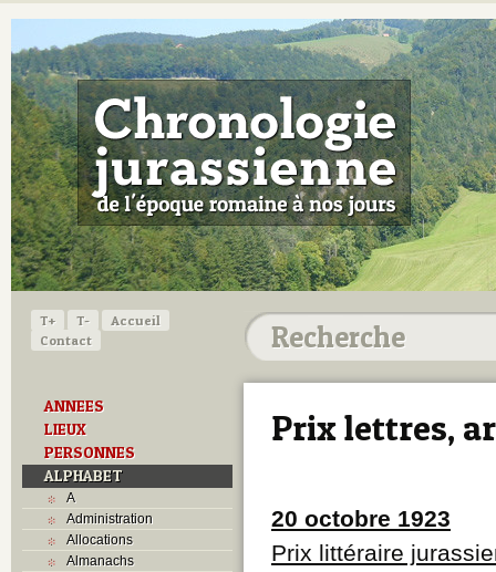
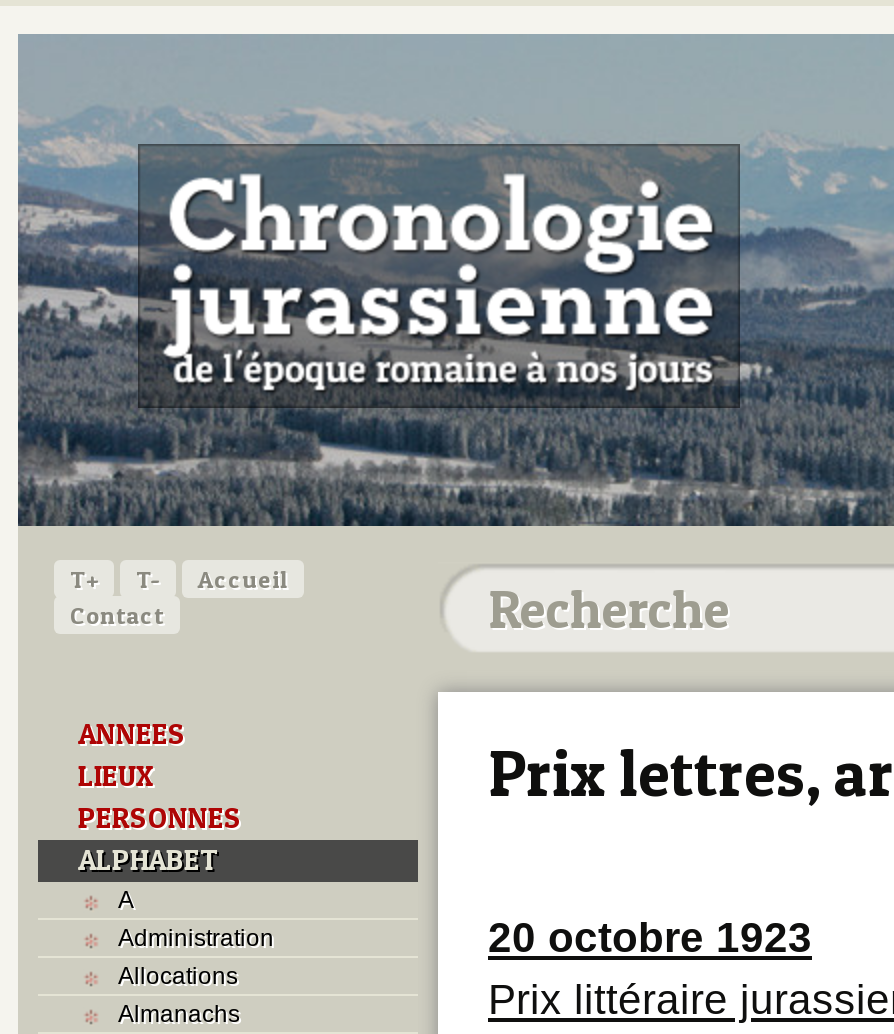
[10,19,493,292] [image] -> [16,34,888,528] [image]

